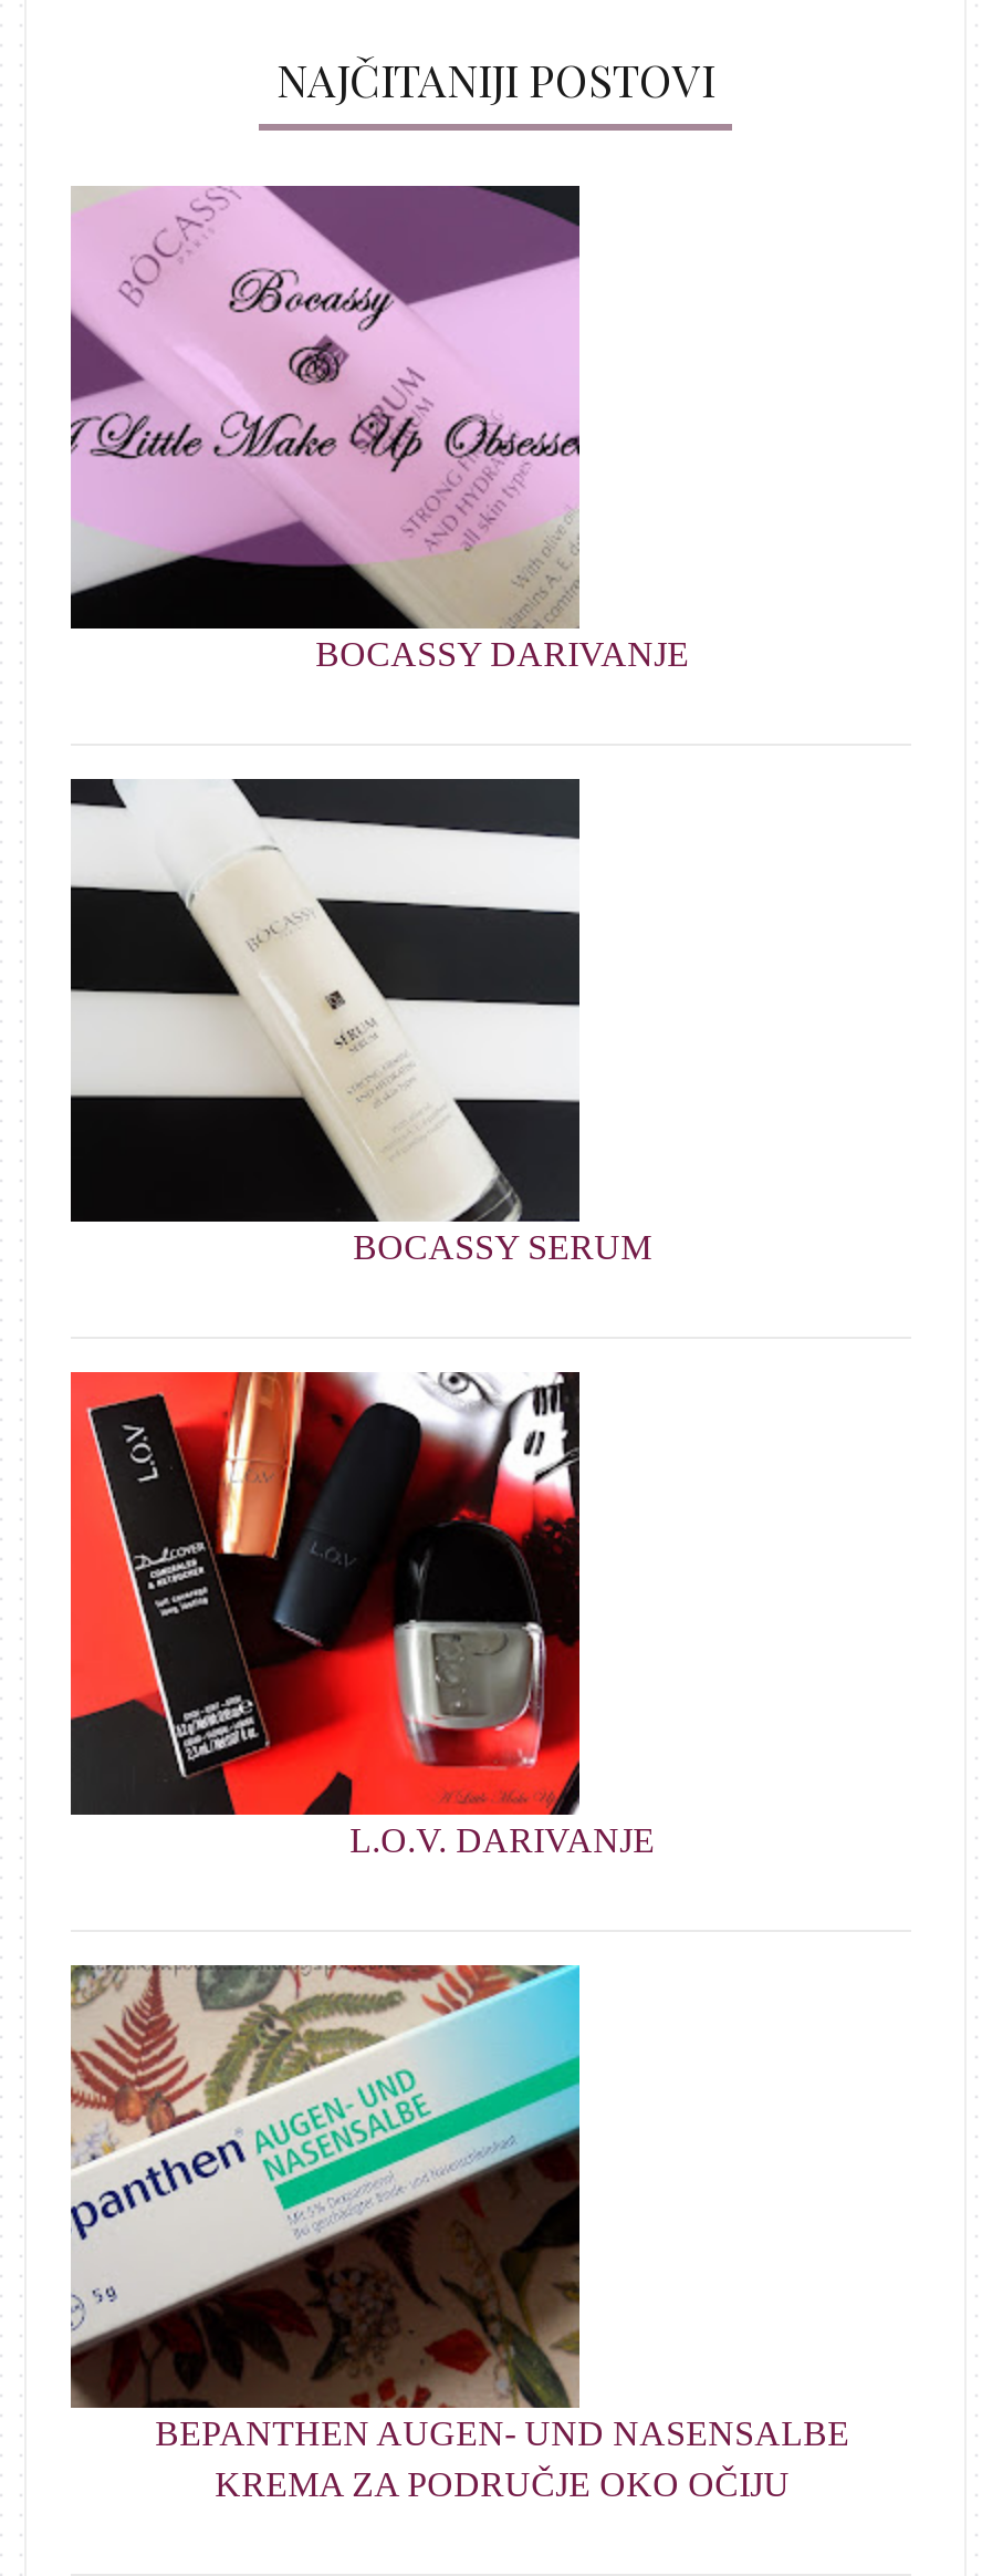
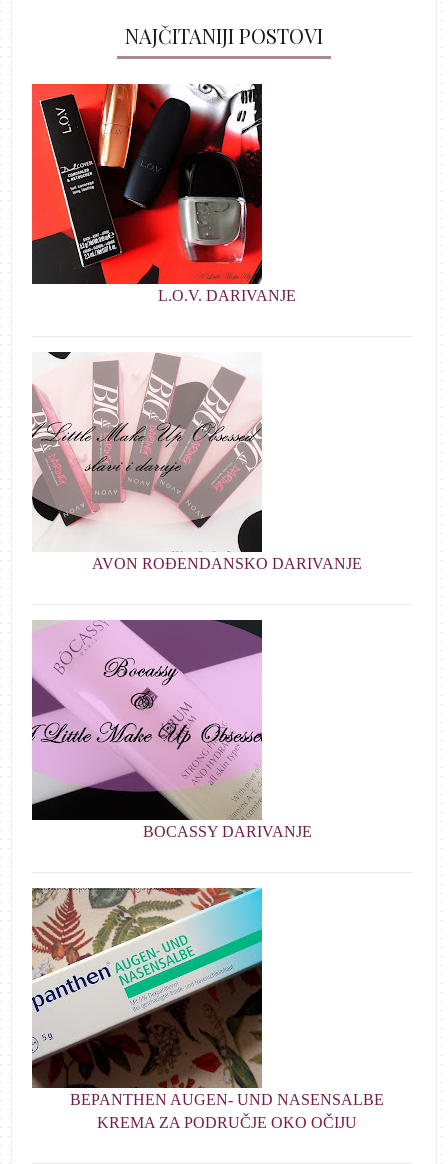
moved [69,184,689,672] -> [31,619,312,840]: [image] | BOCASSY DARIVANJE
[69,777,582,1224] [image] -> [32,352,262,552] [image]
[353,1228,652,1265] BOCASSY SERUM -> none
moved [77,1368,655,1859] -> [35,82,296,303]: [image] | L.O.V. DARIVANJE
none -> [92,555,362,572] AVON ROĐENDANSKO DARIVANJE

